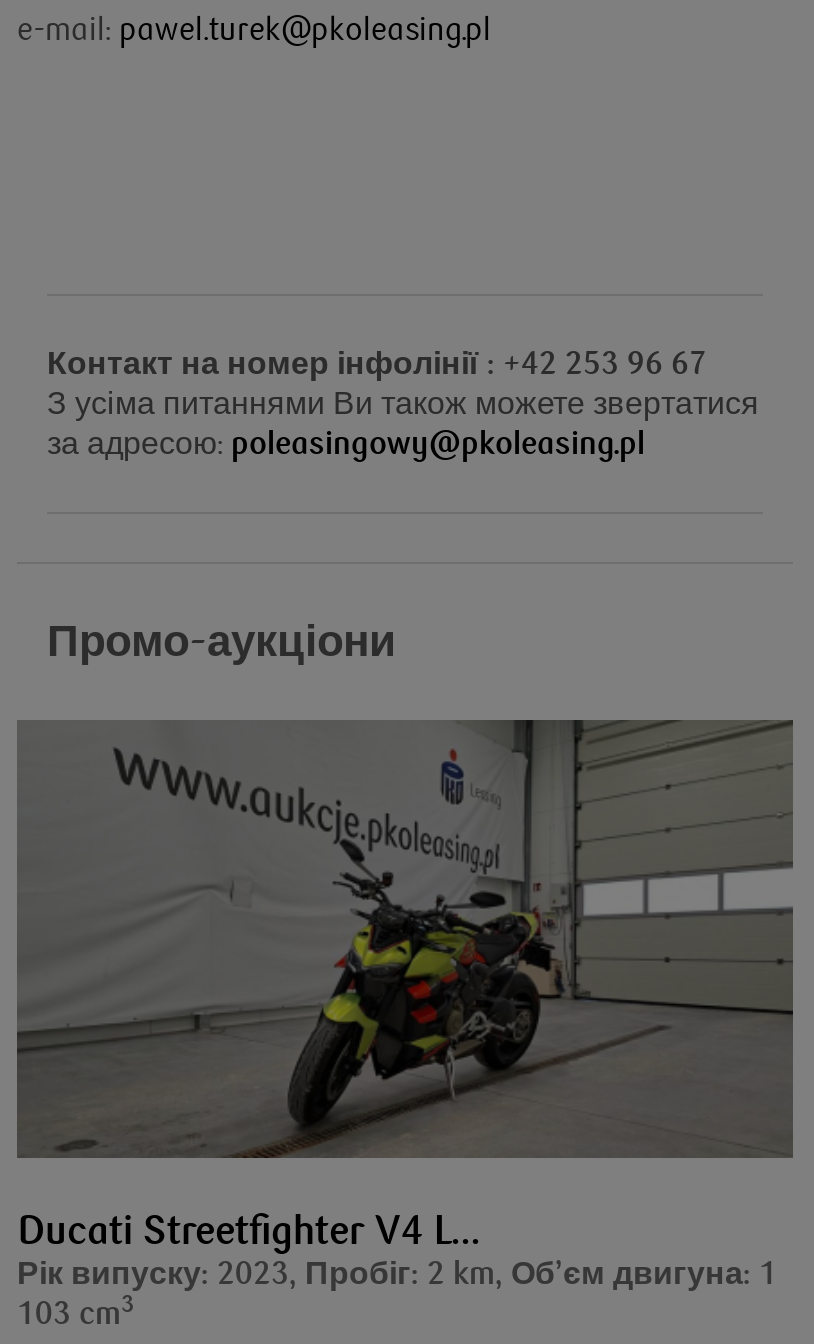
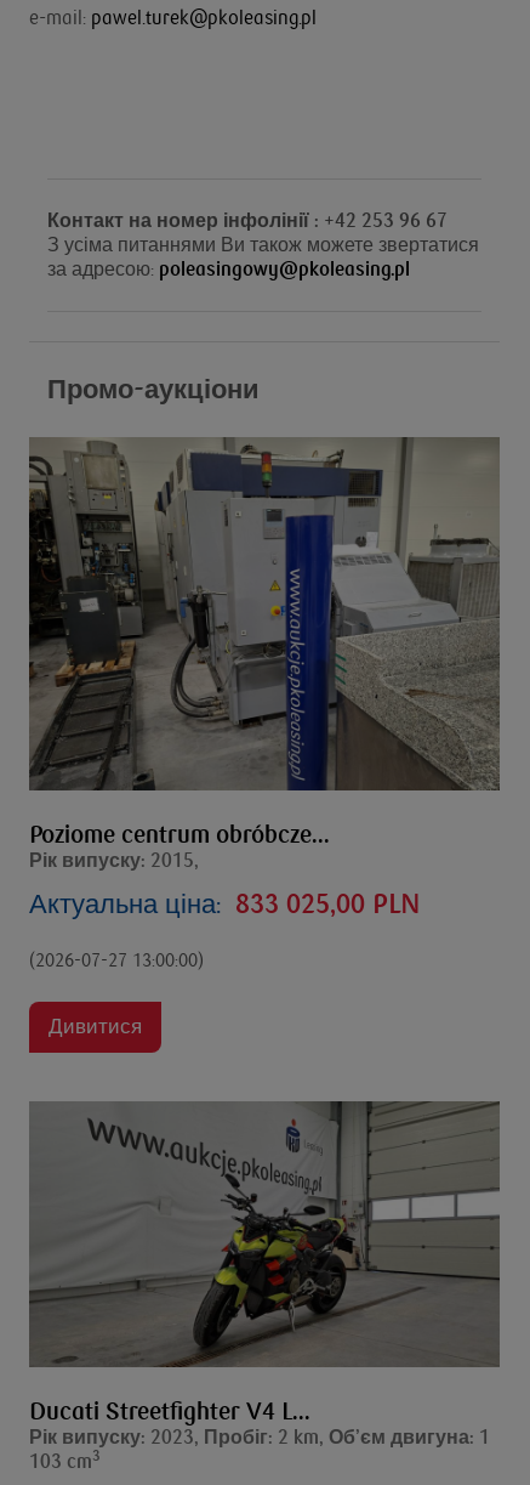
none -> [28,438,501,1040] [image] | Poziome centrum obróbcze... | Рік випуску: 2015, | Актуальна ціна: 833 025,00 PLN | (2026-07-27 13:00:00) | Дивитися

